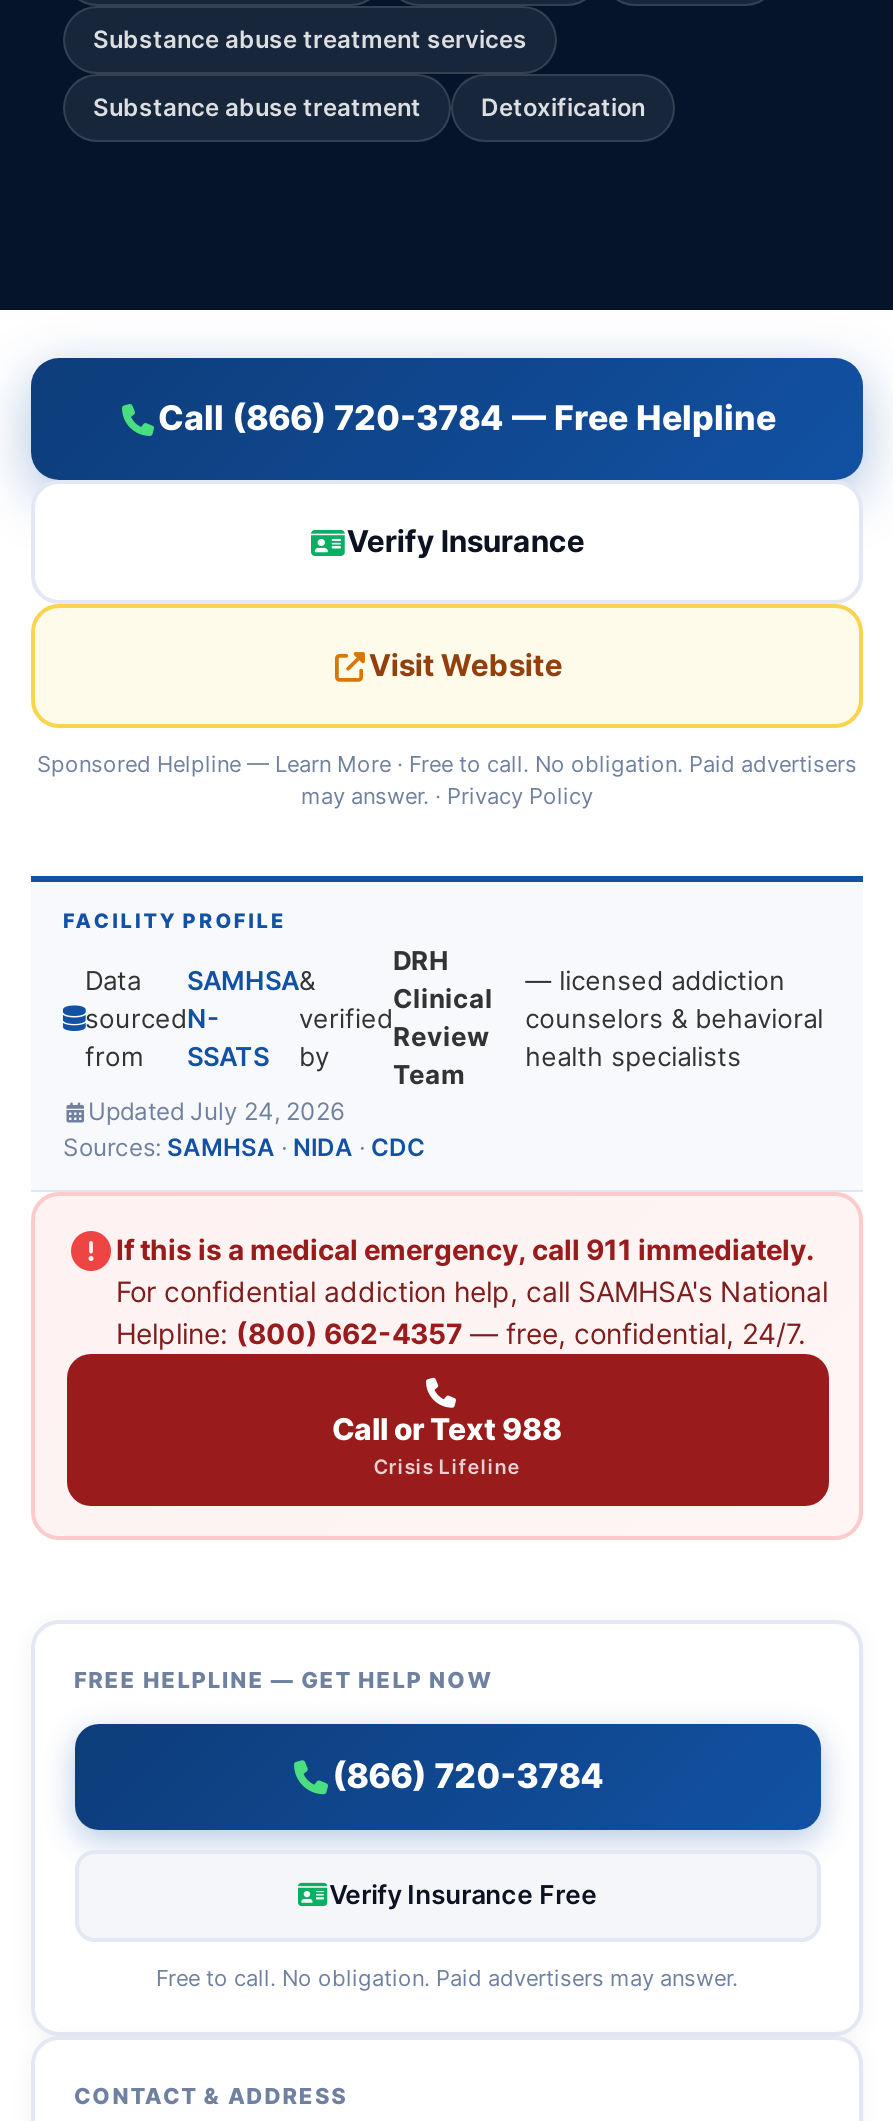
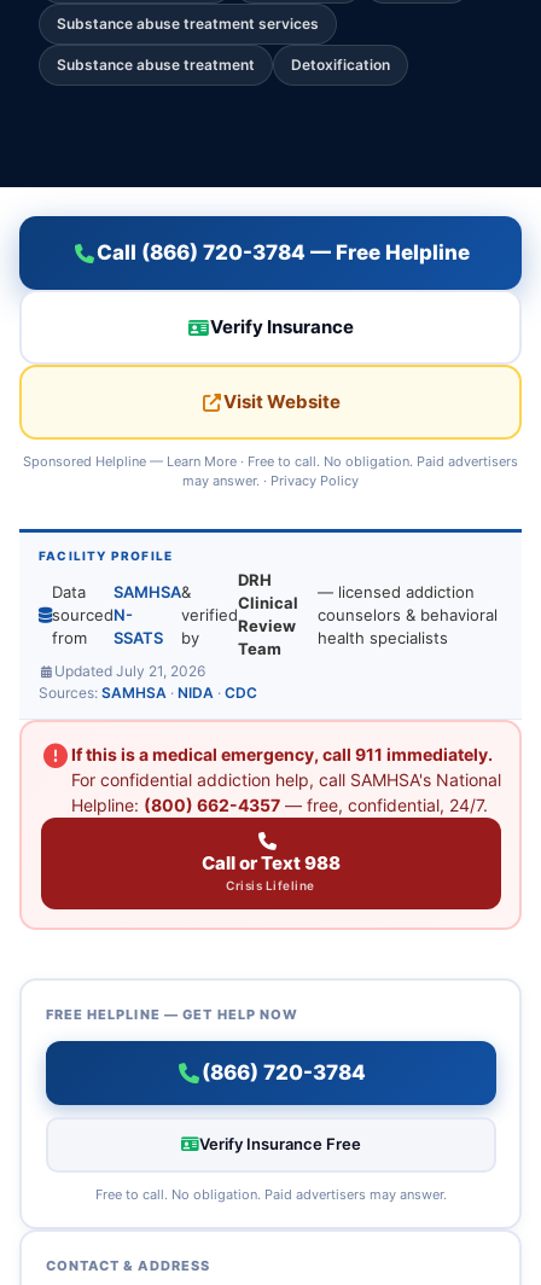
[88,1096,344,1126] Updated July 24, 2026 -> [54,662,205,680] Updated July 21, 2026

